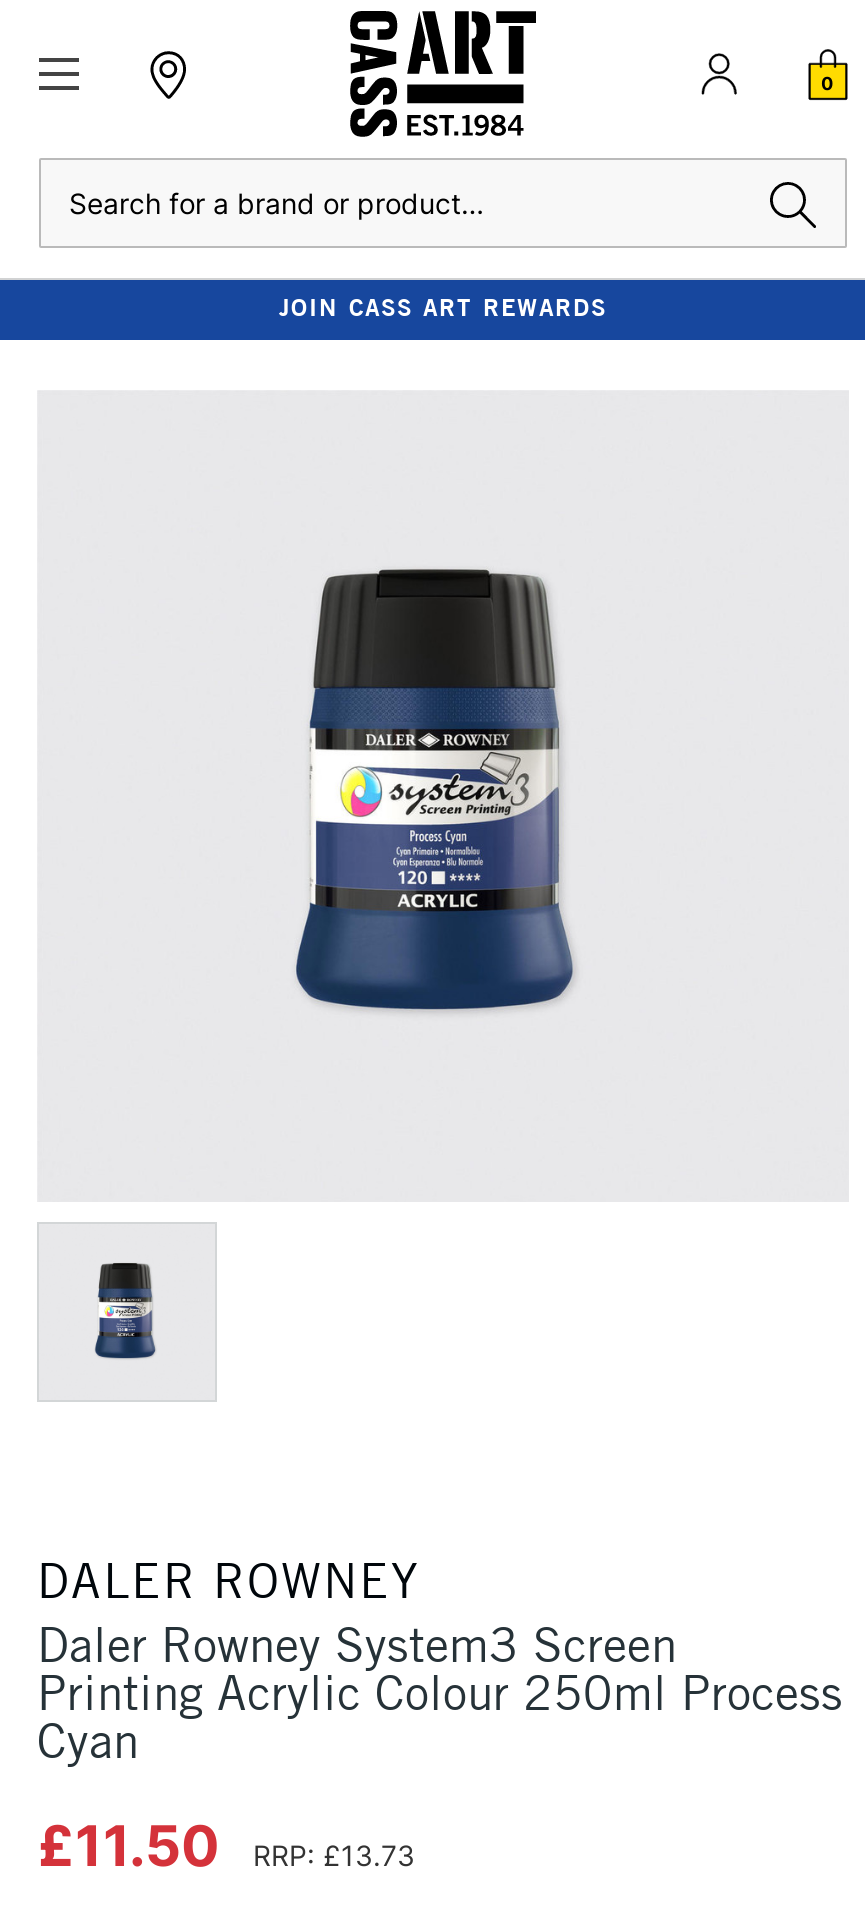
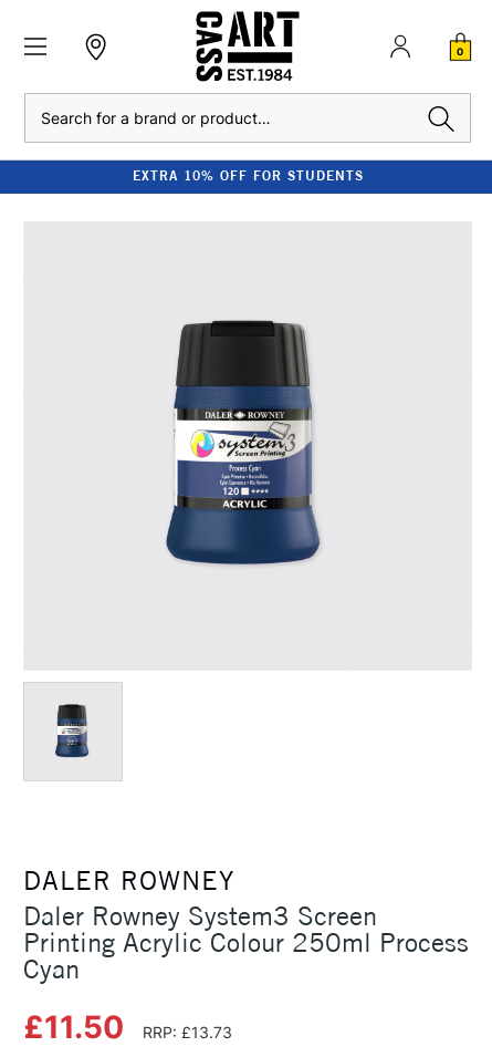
[279,292,607,322] JOIN CASS ART REWARDS -> [132,167,363,184] EXTRA 10% OFF FOR STUDENTS

